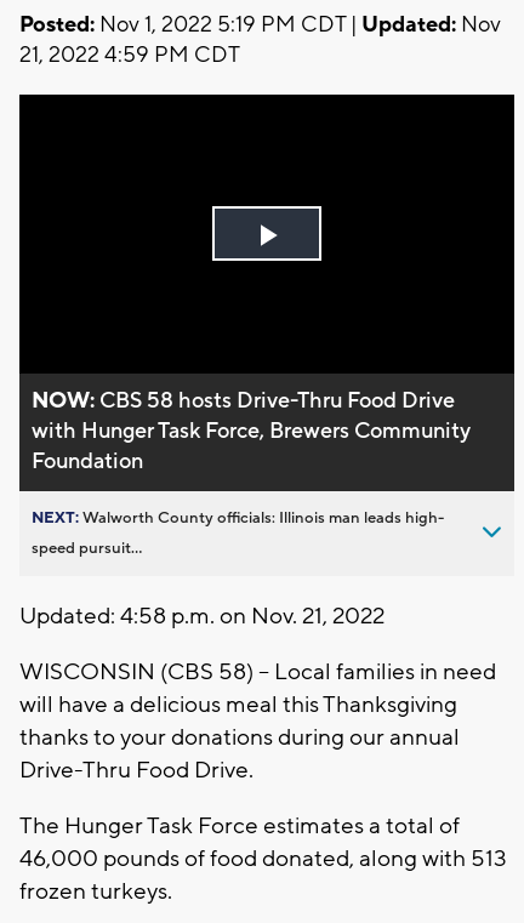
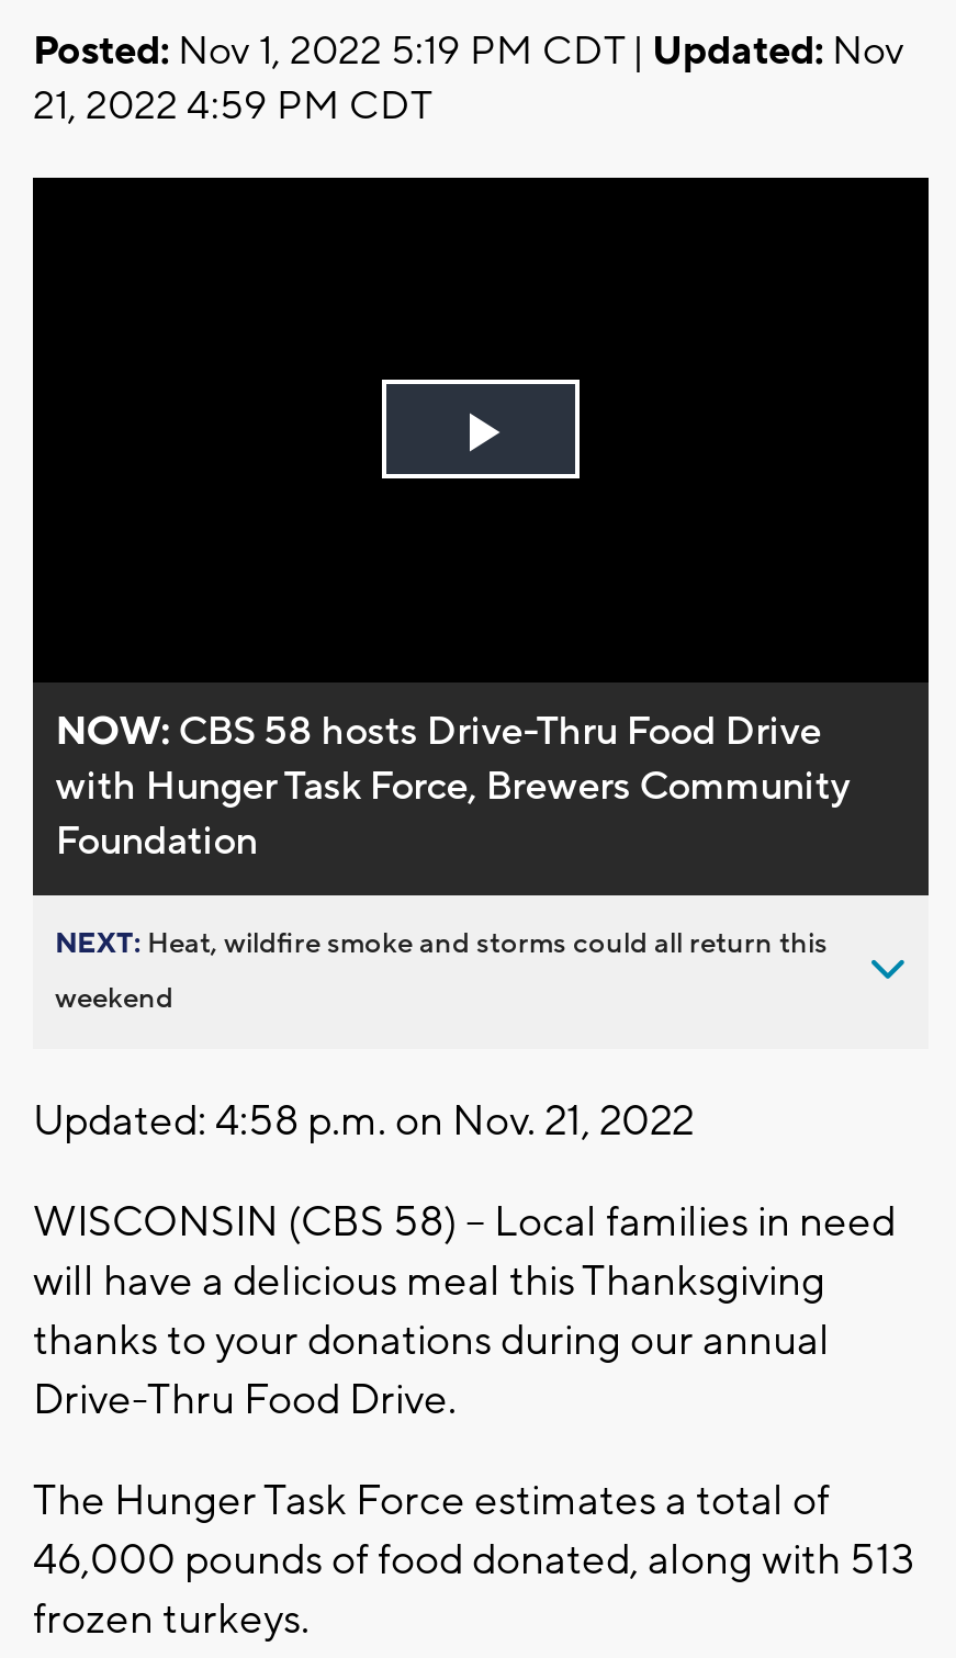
[32,508,444,527] NEXT: Walworth County officials: Illinois man leads high- -> [55,926,828,961] NEXT: Heat, wildfire smoke and storms could all return this
[32,538,142,558] speed pursuit... -> [55,981,173,1016] weekend

